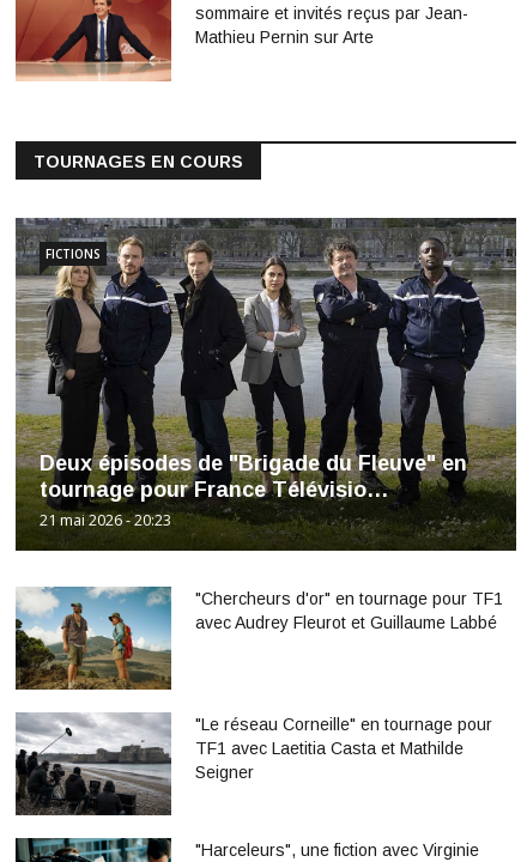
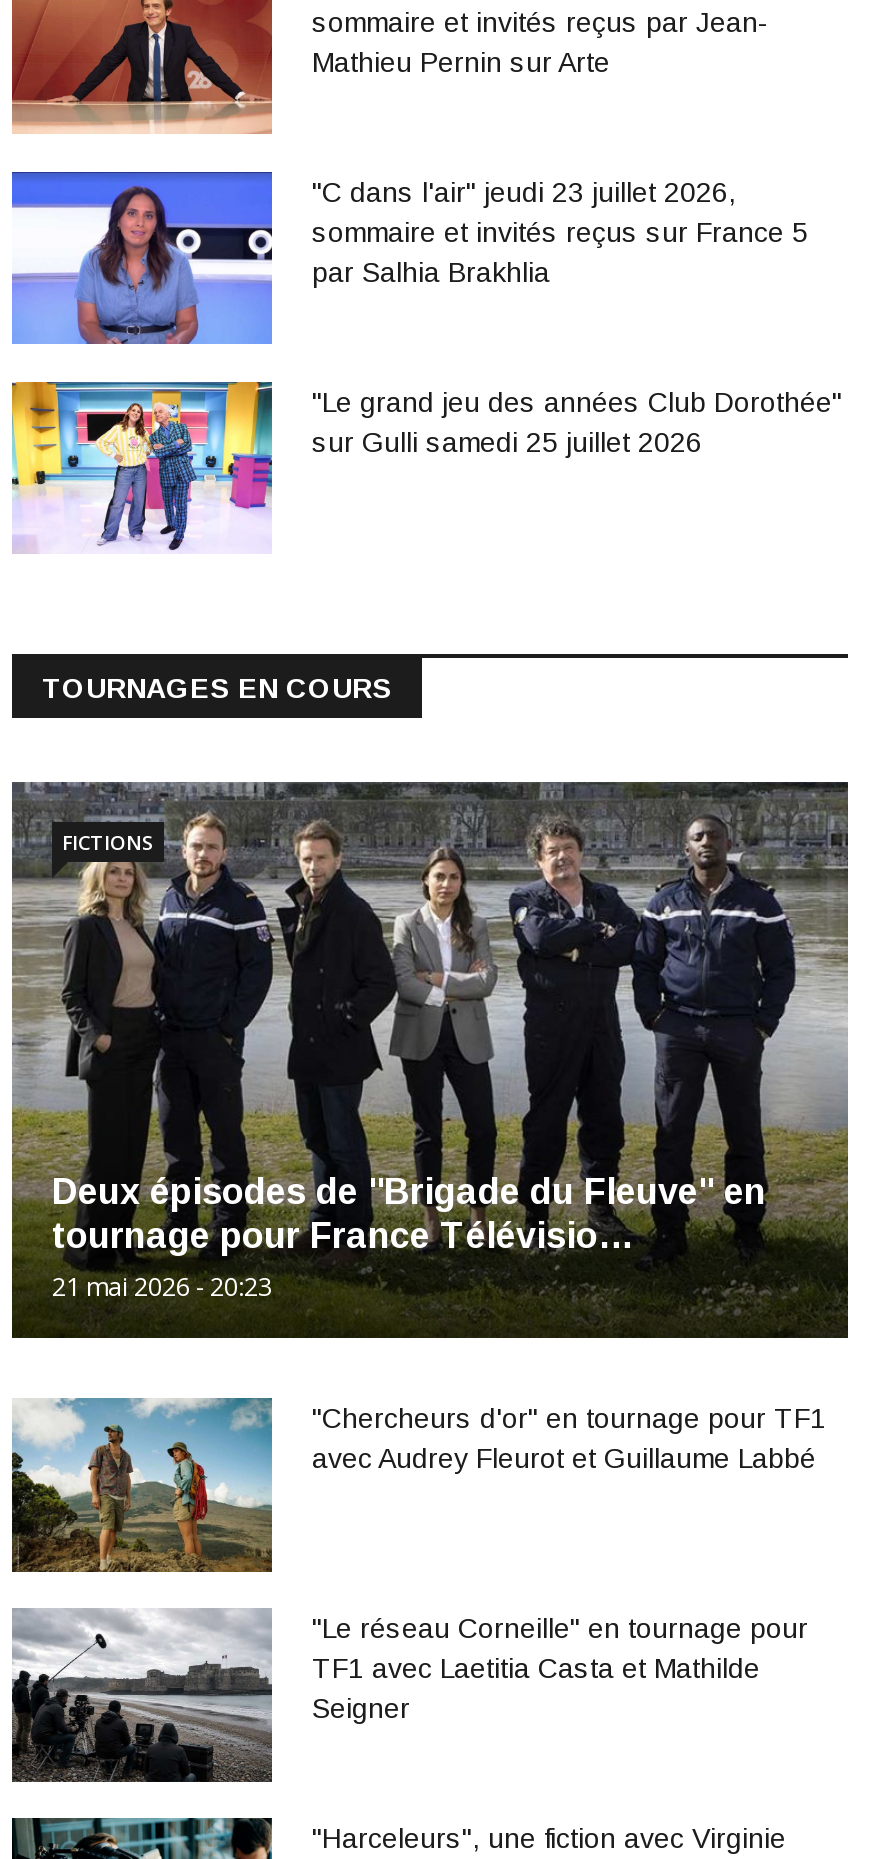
none -> [10,170,808,346] [image] | "C dans l'air" jeudi 23 juillet 2026, | sommaire et invités reçus sur France 5 | par Salhia Brakhlia
none -> [10,364,842,556] [image] | "Le grand jeu des années Club Dorothée" | sur Gulli samedi 25 juillet 2026

